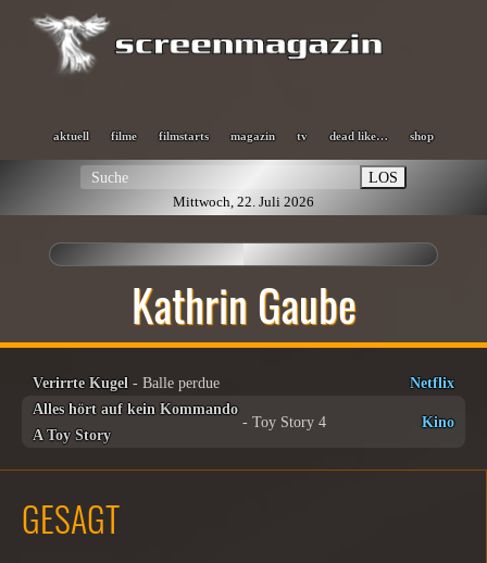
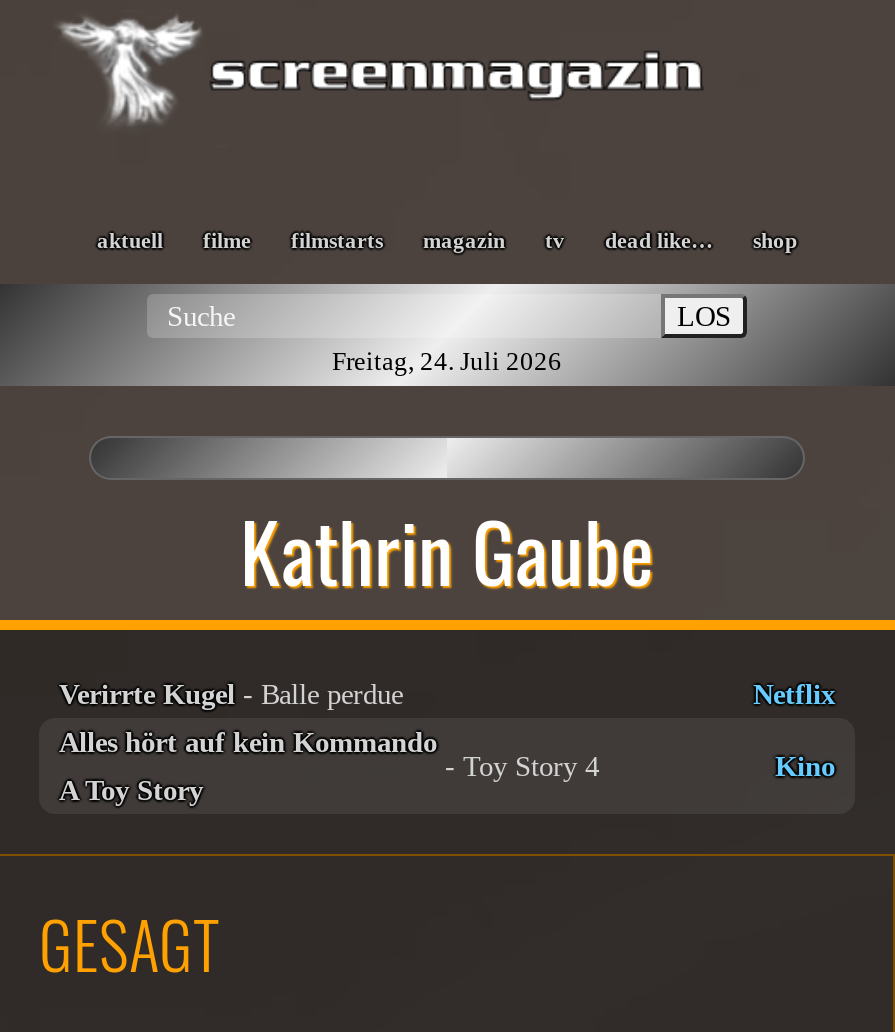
[173,193,314,210] Mittwoch, 22. Juli 2026 -> [332,346,562,376] Freitag, 24. Juli 2026

